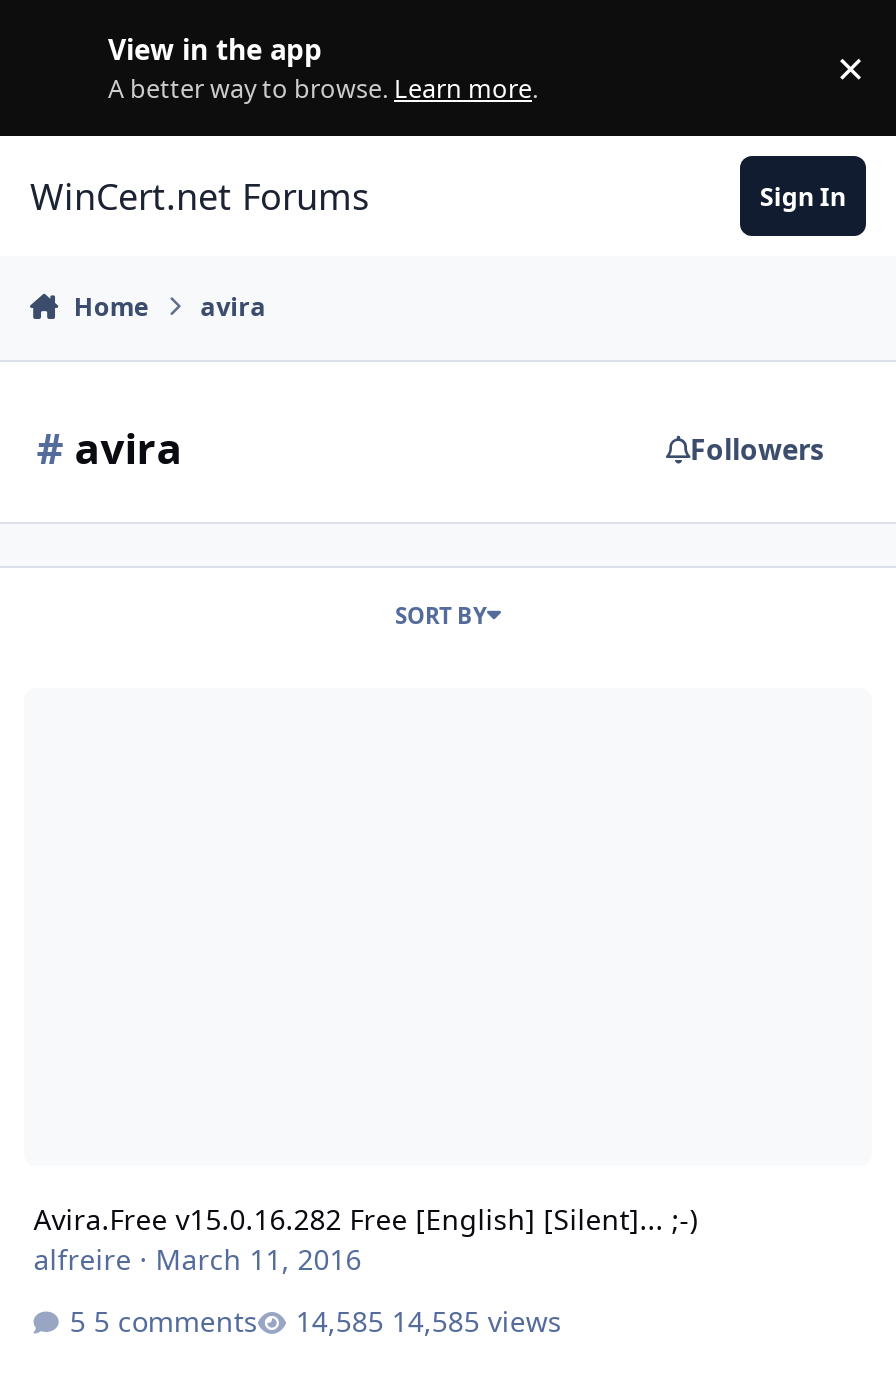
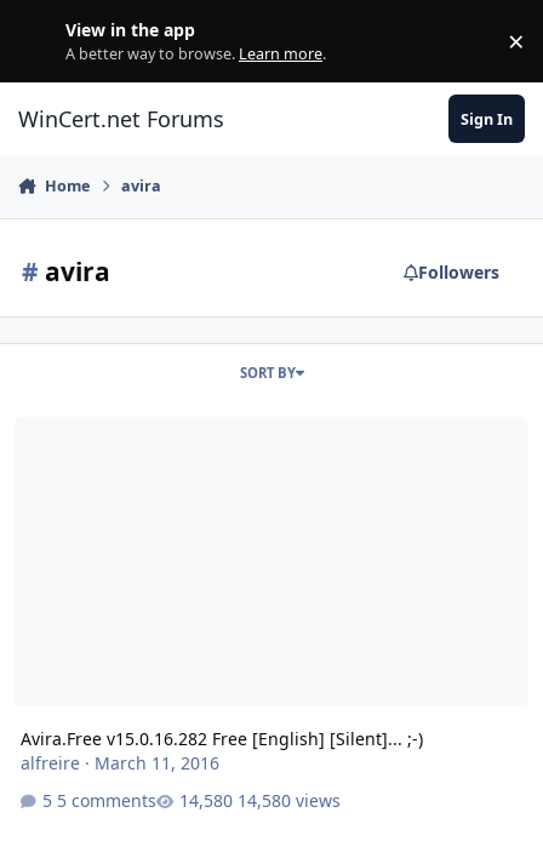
[392,1302,562,1340] 14,585 views -> [237,789,340,812] 14,580 views

